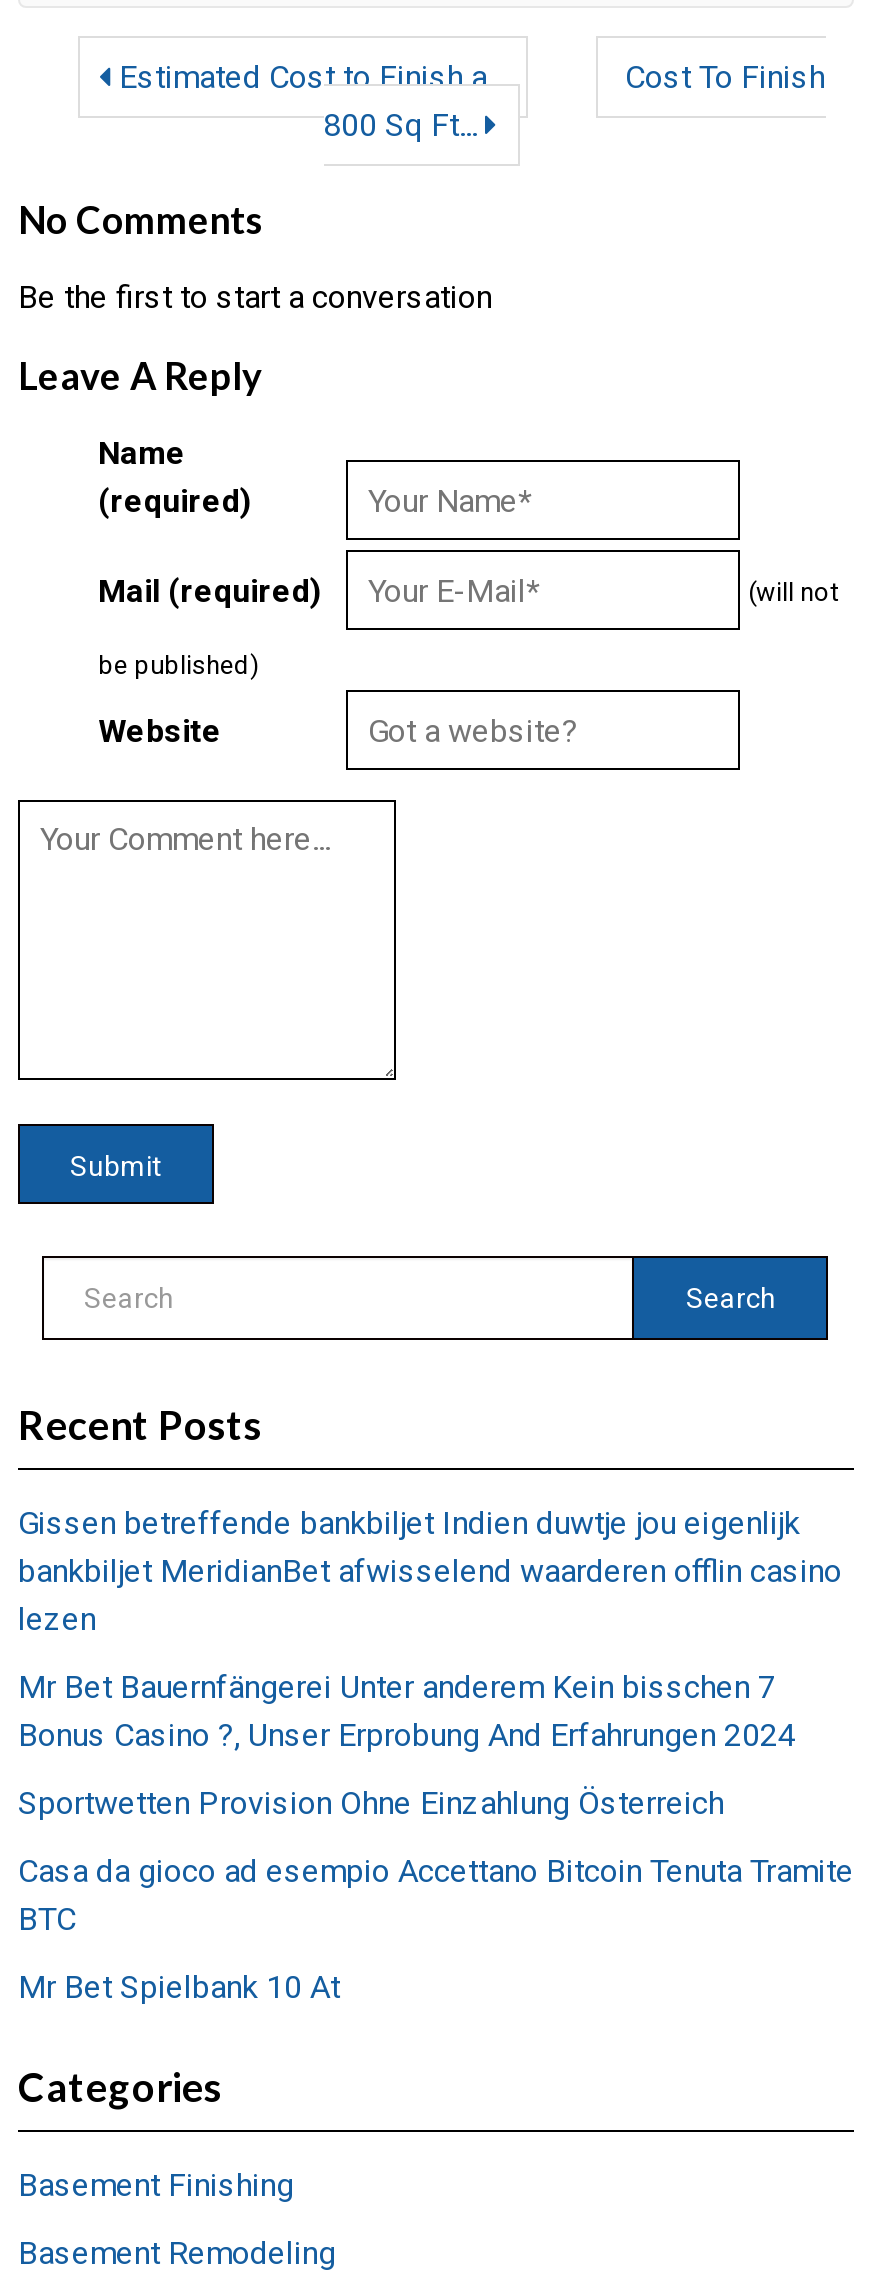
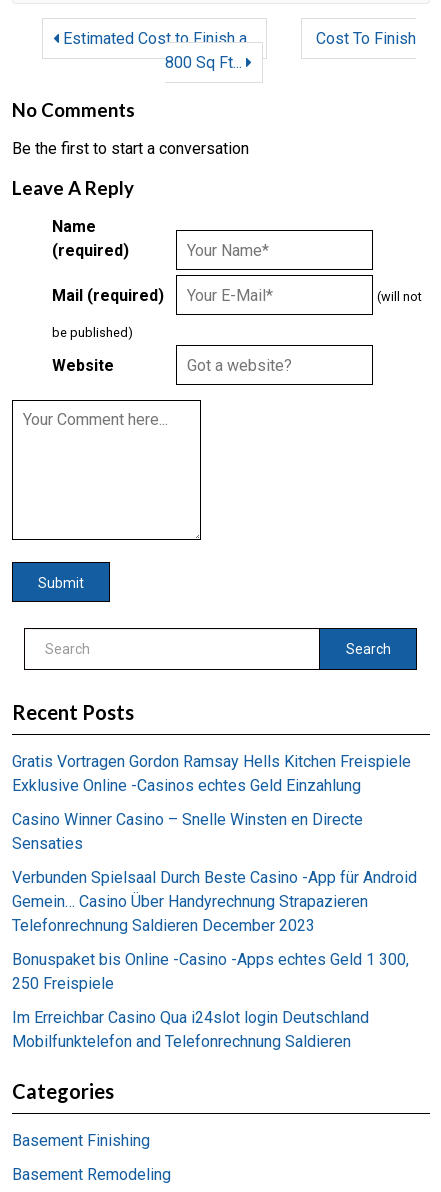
[18,1504,842,1638] Gissen betreffende bankbiljet Indien duwtje jou eigenlijk | bankbiljet MeridianBet afwisselend waarderen offlin casino | lezen -> [12,752,411,795] Gratis Vortragen Gordon Ramsay Hells Kitchen Freispiele | Exklusive Online -Casinos echtes Geld Einzahlung
[18,1668,796,1754] Mr Bet Bauernfängerei Unter anderem Kein bisschen 7 | Bonus Casino ?, Unser Erprobung And Erfahrungen 2024 -> [12,810,363,853] Casino Winner Casino – Snelle Winsten en Directe | Sensaties
[18,1784,724,1822] Sportwetten Provision Ohne Einzahlung Österreich -> [12,868,417,935] Verbunden Spielsaal Durch Beste Casino -App für Android | Gemein… Casino Über Handyrechnung Strapazieren | Telefonrechnung Saldieren December 2023
[18,1852,854,1938] Casa da gioco ad esempio Accettano Bitcoin Tenuta Tramite | BTC -> [12,950,409,993] Bonuspaket bis Online -Casino -Apps echtes Geld 1 300, | 250 Freispiele
[18,1968,340,2006] Mr Bet Spielbank 10 At -> [12,1008,369,1051] Im Erreichbar Casino Qua i24slot login Deutschland | Mobilfunktelefon and Telefonrechnung Saldieren

